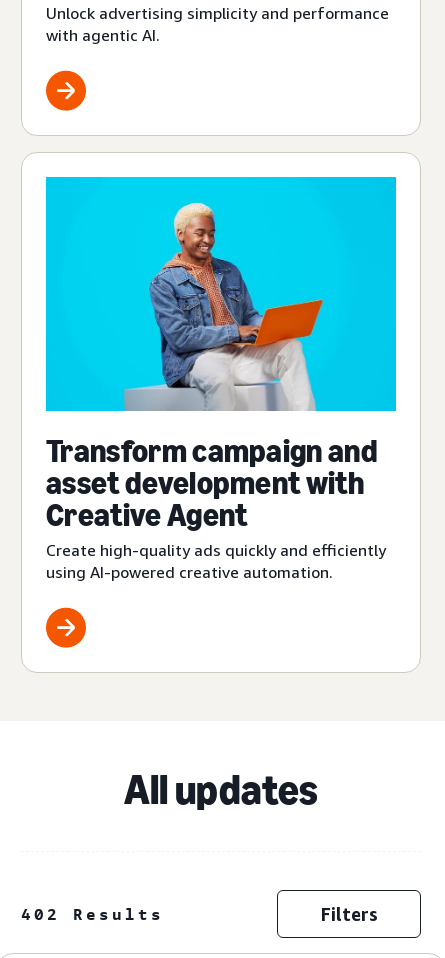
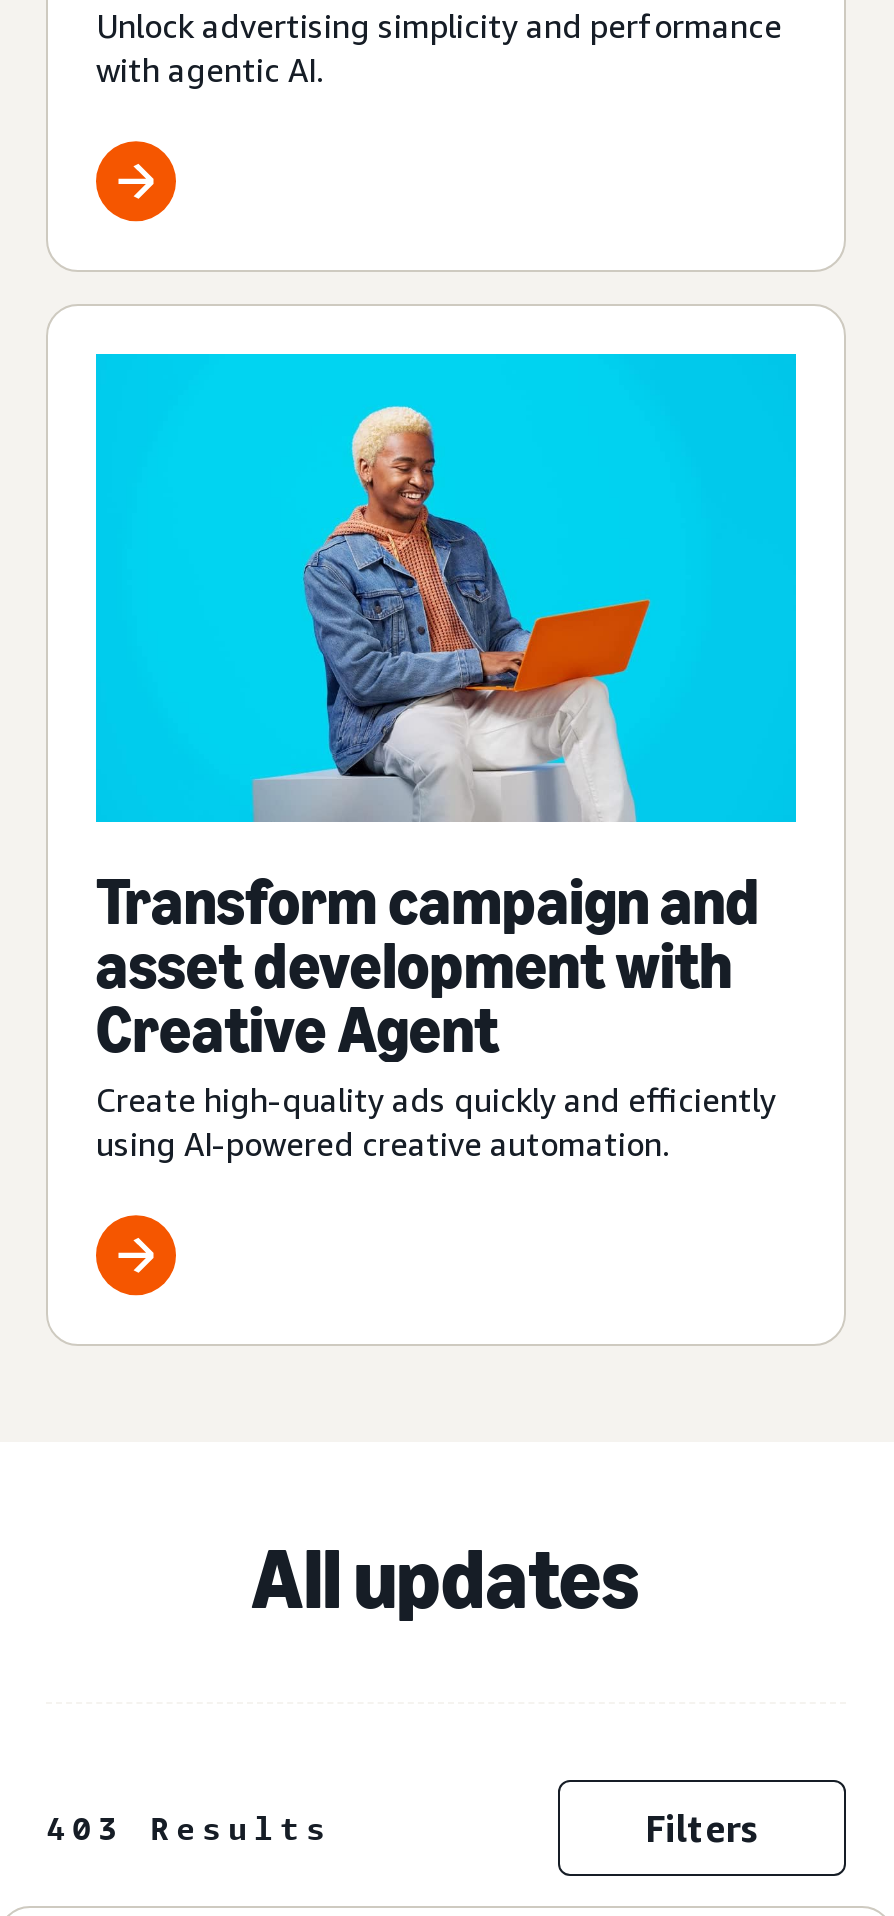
[21,904,164,924] 402 Results -> [46,1808,332,1848] 403 Results

